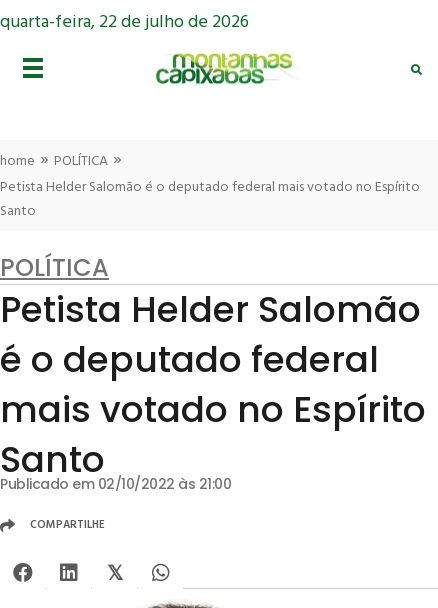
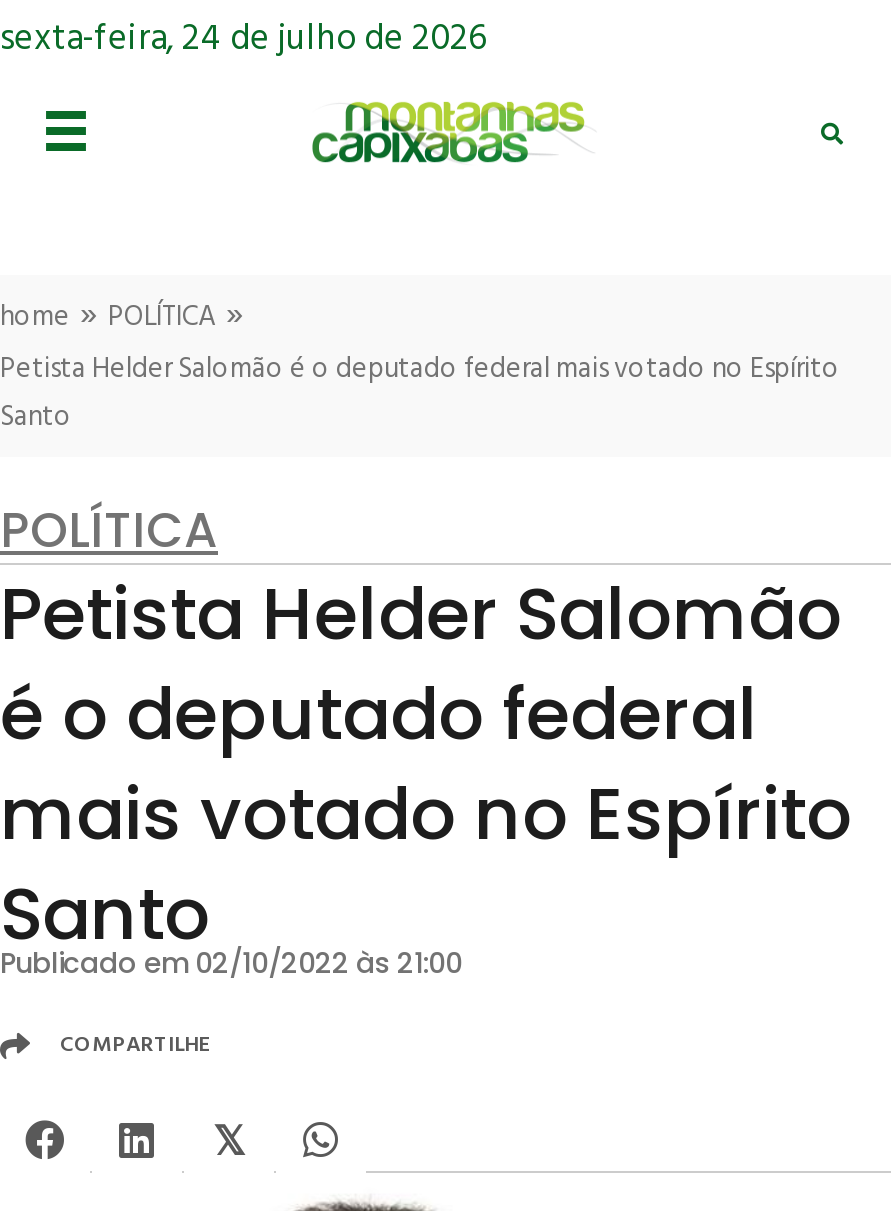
[0,8,249,37] quarta-feira, 22 de julho de 2026 -> [0,11,486,69] sexta-feira, 24 de julho de 2026

